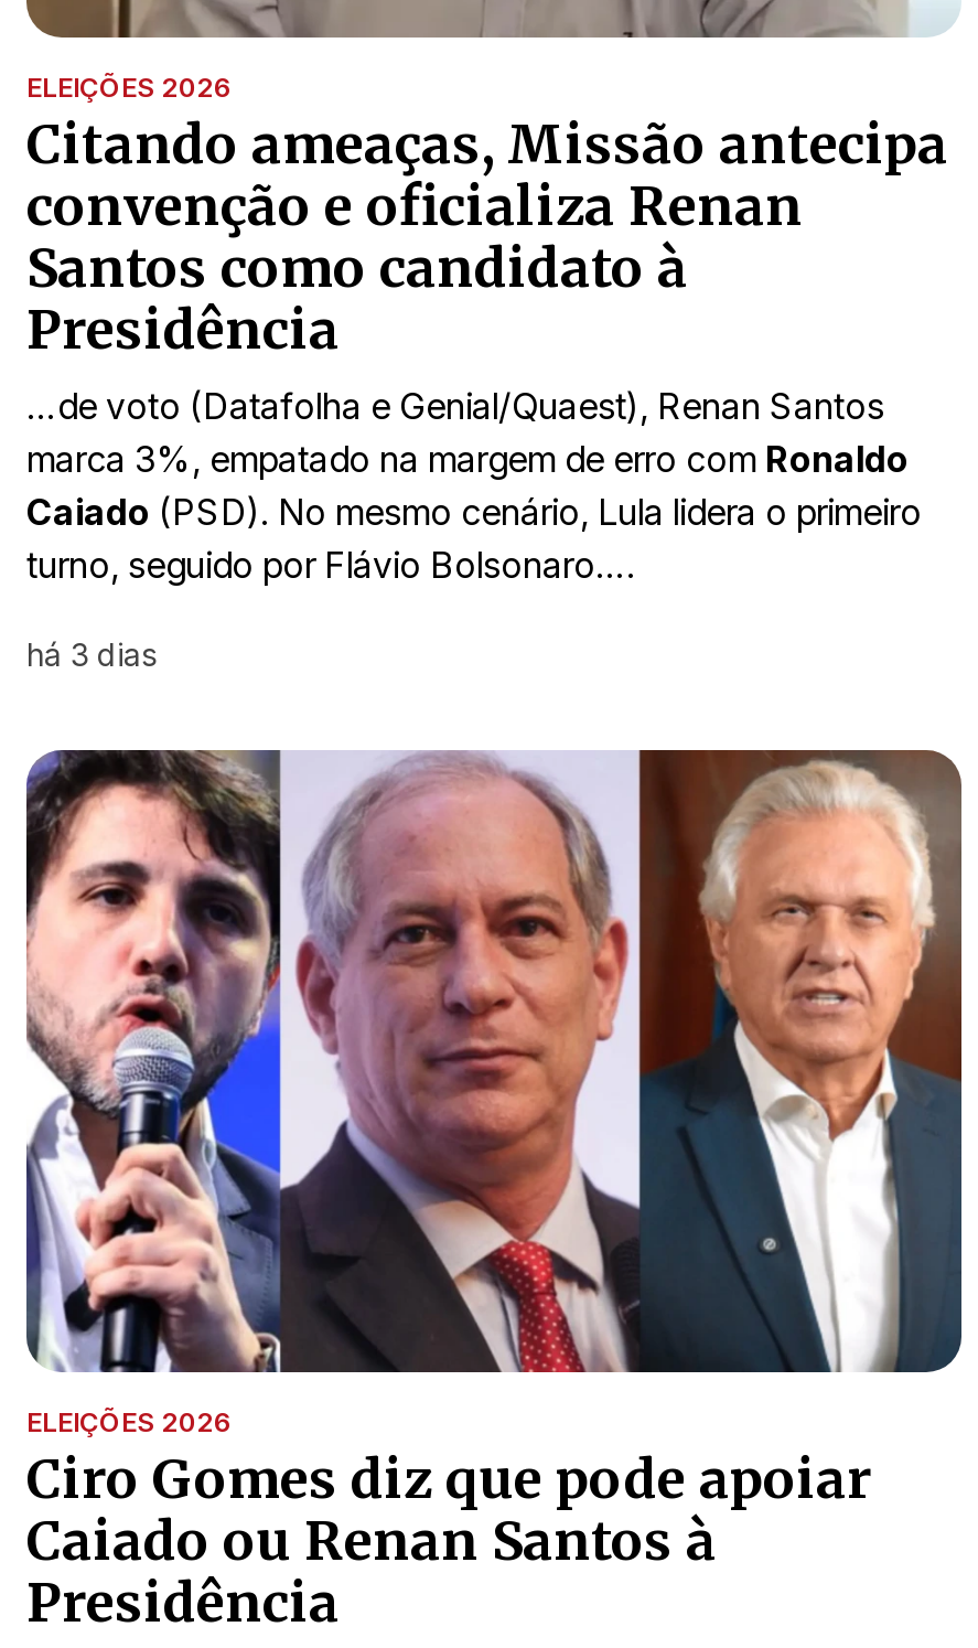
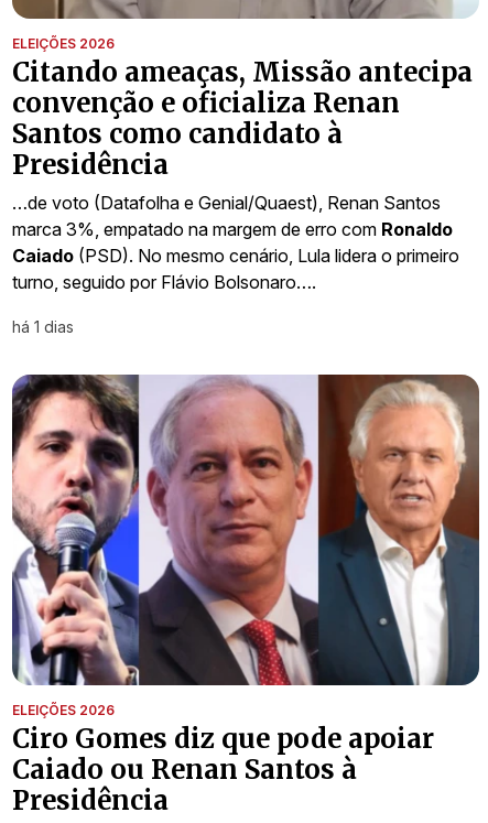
[26,634,157,672] há 3 dias -> [12,317,74,336] há 1 dias

